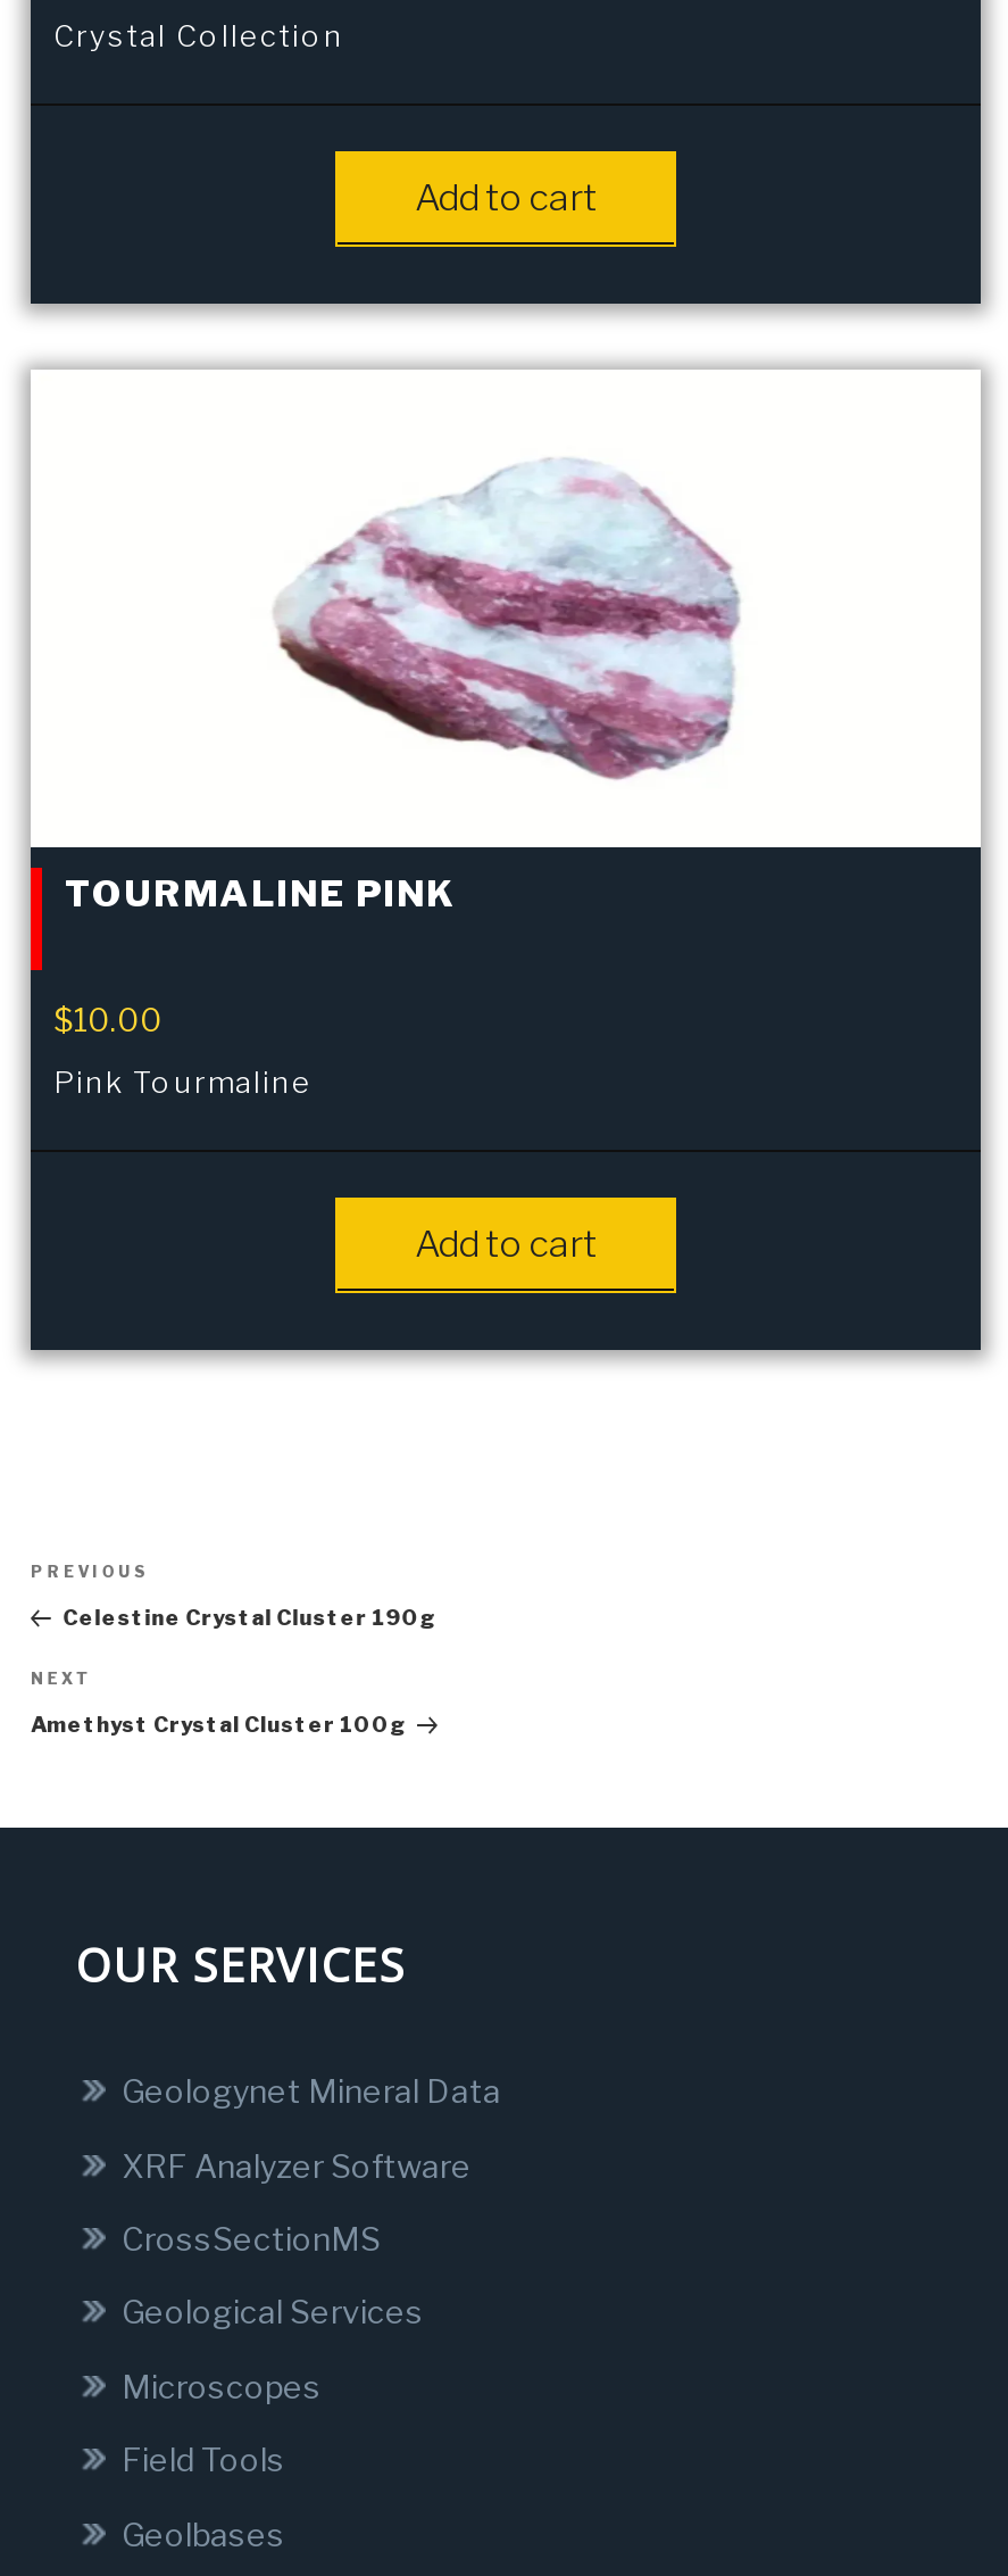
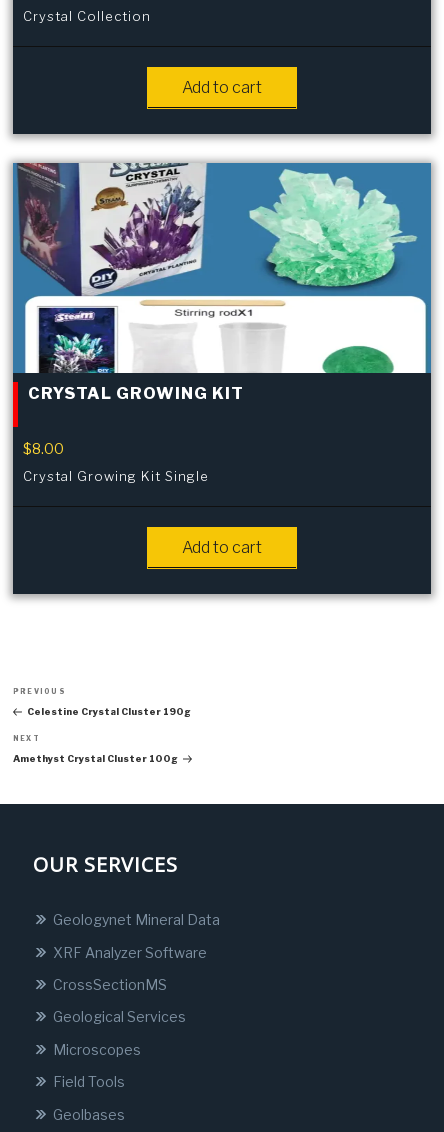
[31,370,981,915] [image] | TOURMALINE PINK -> [12,162,432,403] [image] | CRYSTAL GROWING KIT
[53,999,163,1038] $10.00 -> [23,440,64,457] $8.00
[53,1063,313,1100] Pink Tourmaline -> [23,468,209,484] Crystal Growing Kit Single

